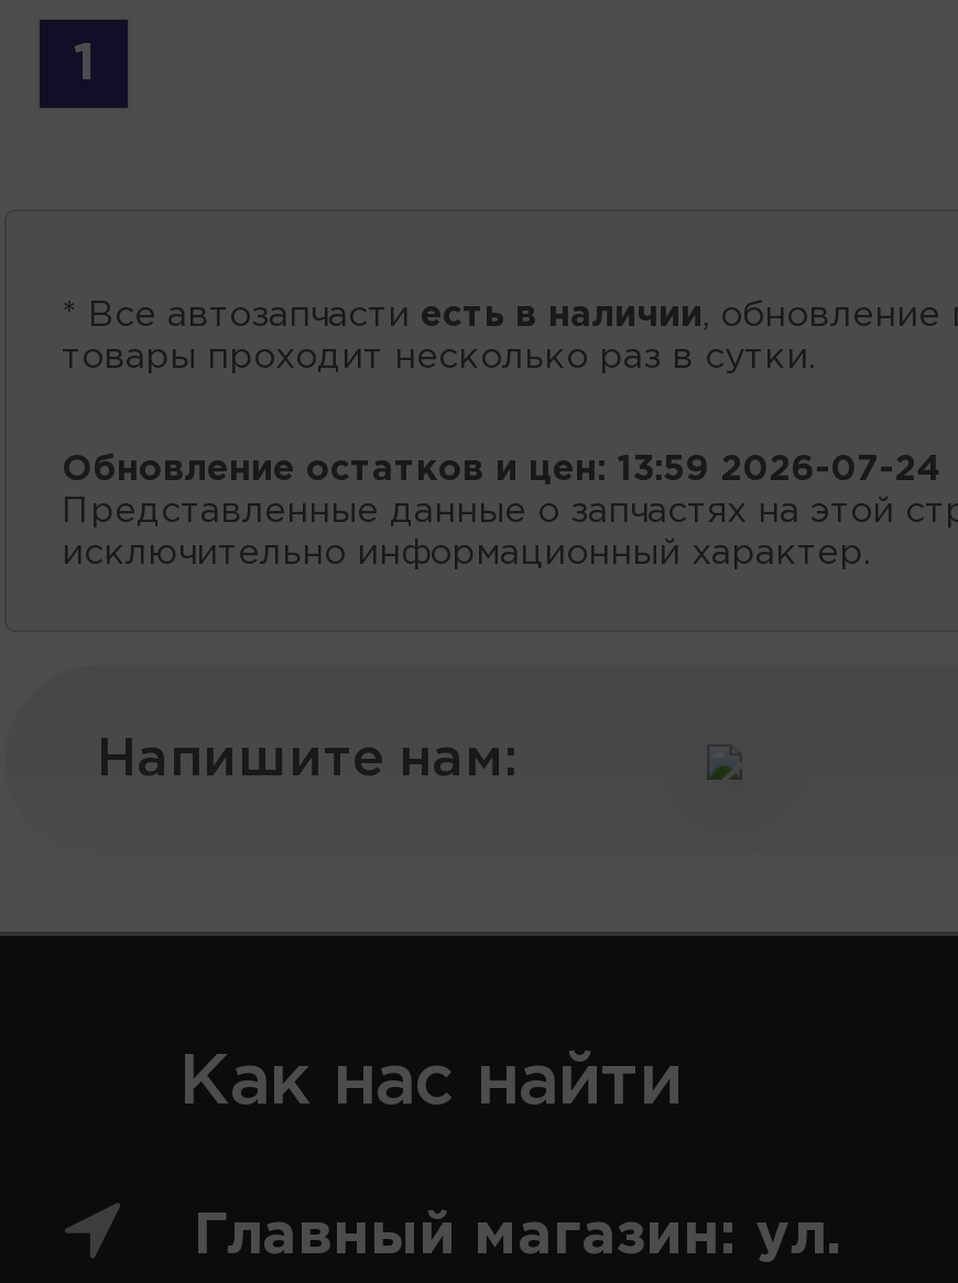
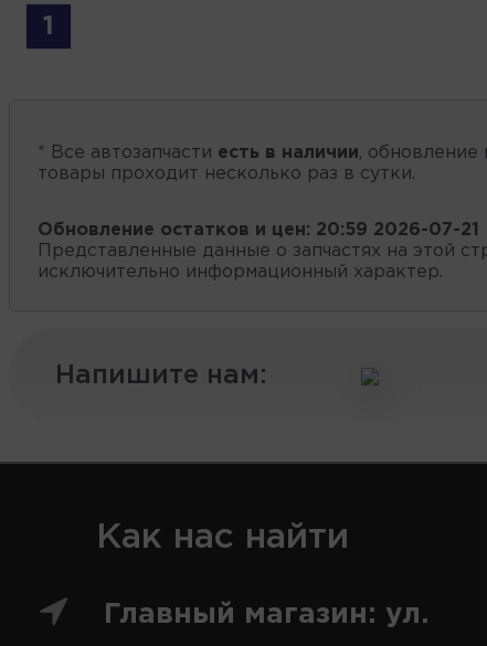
[62,454,940,487] Обновление остатков и цен: 13:59 2026-07-24 -> [38,222,479,239] Обновление остатков и цен: 20:59 2026-07-21

